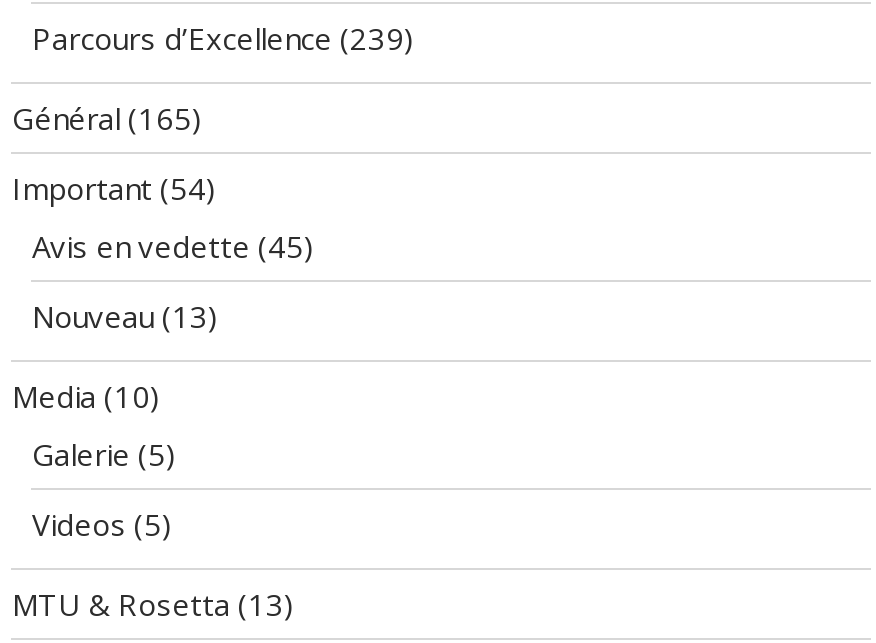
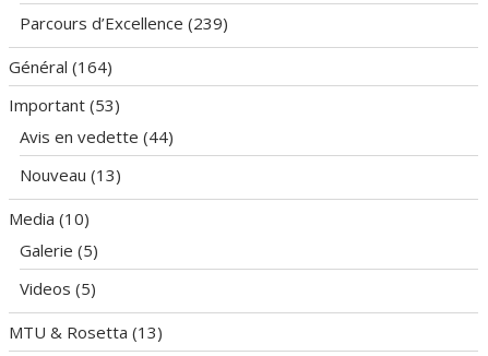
[12,98,202,138] Général (165) -> [9,55,113,77] Général (164)
[12,168,216,208] Important (54) -> [9,94,121,116] Important (53)
[32,226,314,266] Avis en vedette (45) -> [20,125,174,147] Avis en vedette (44)

